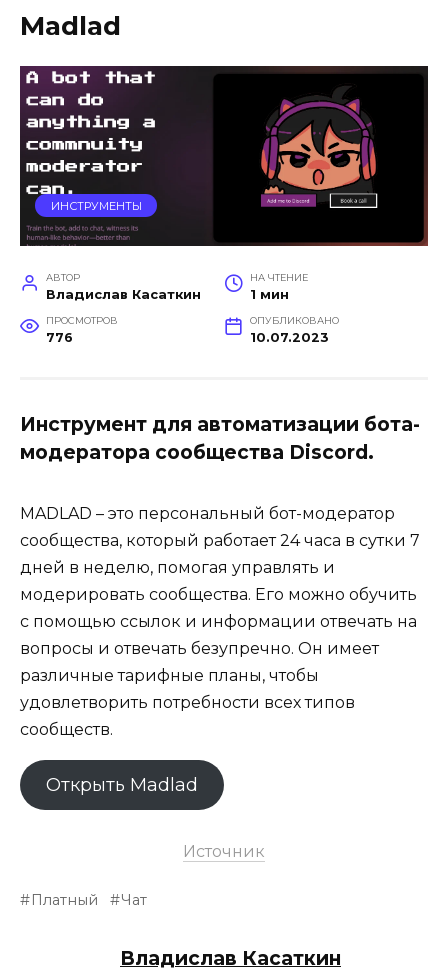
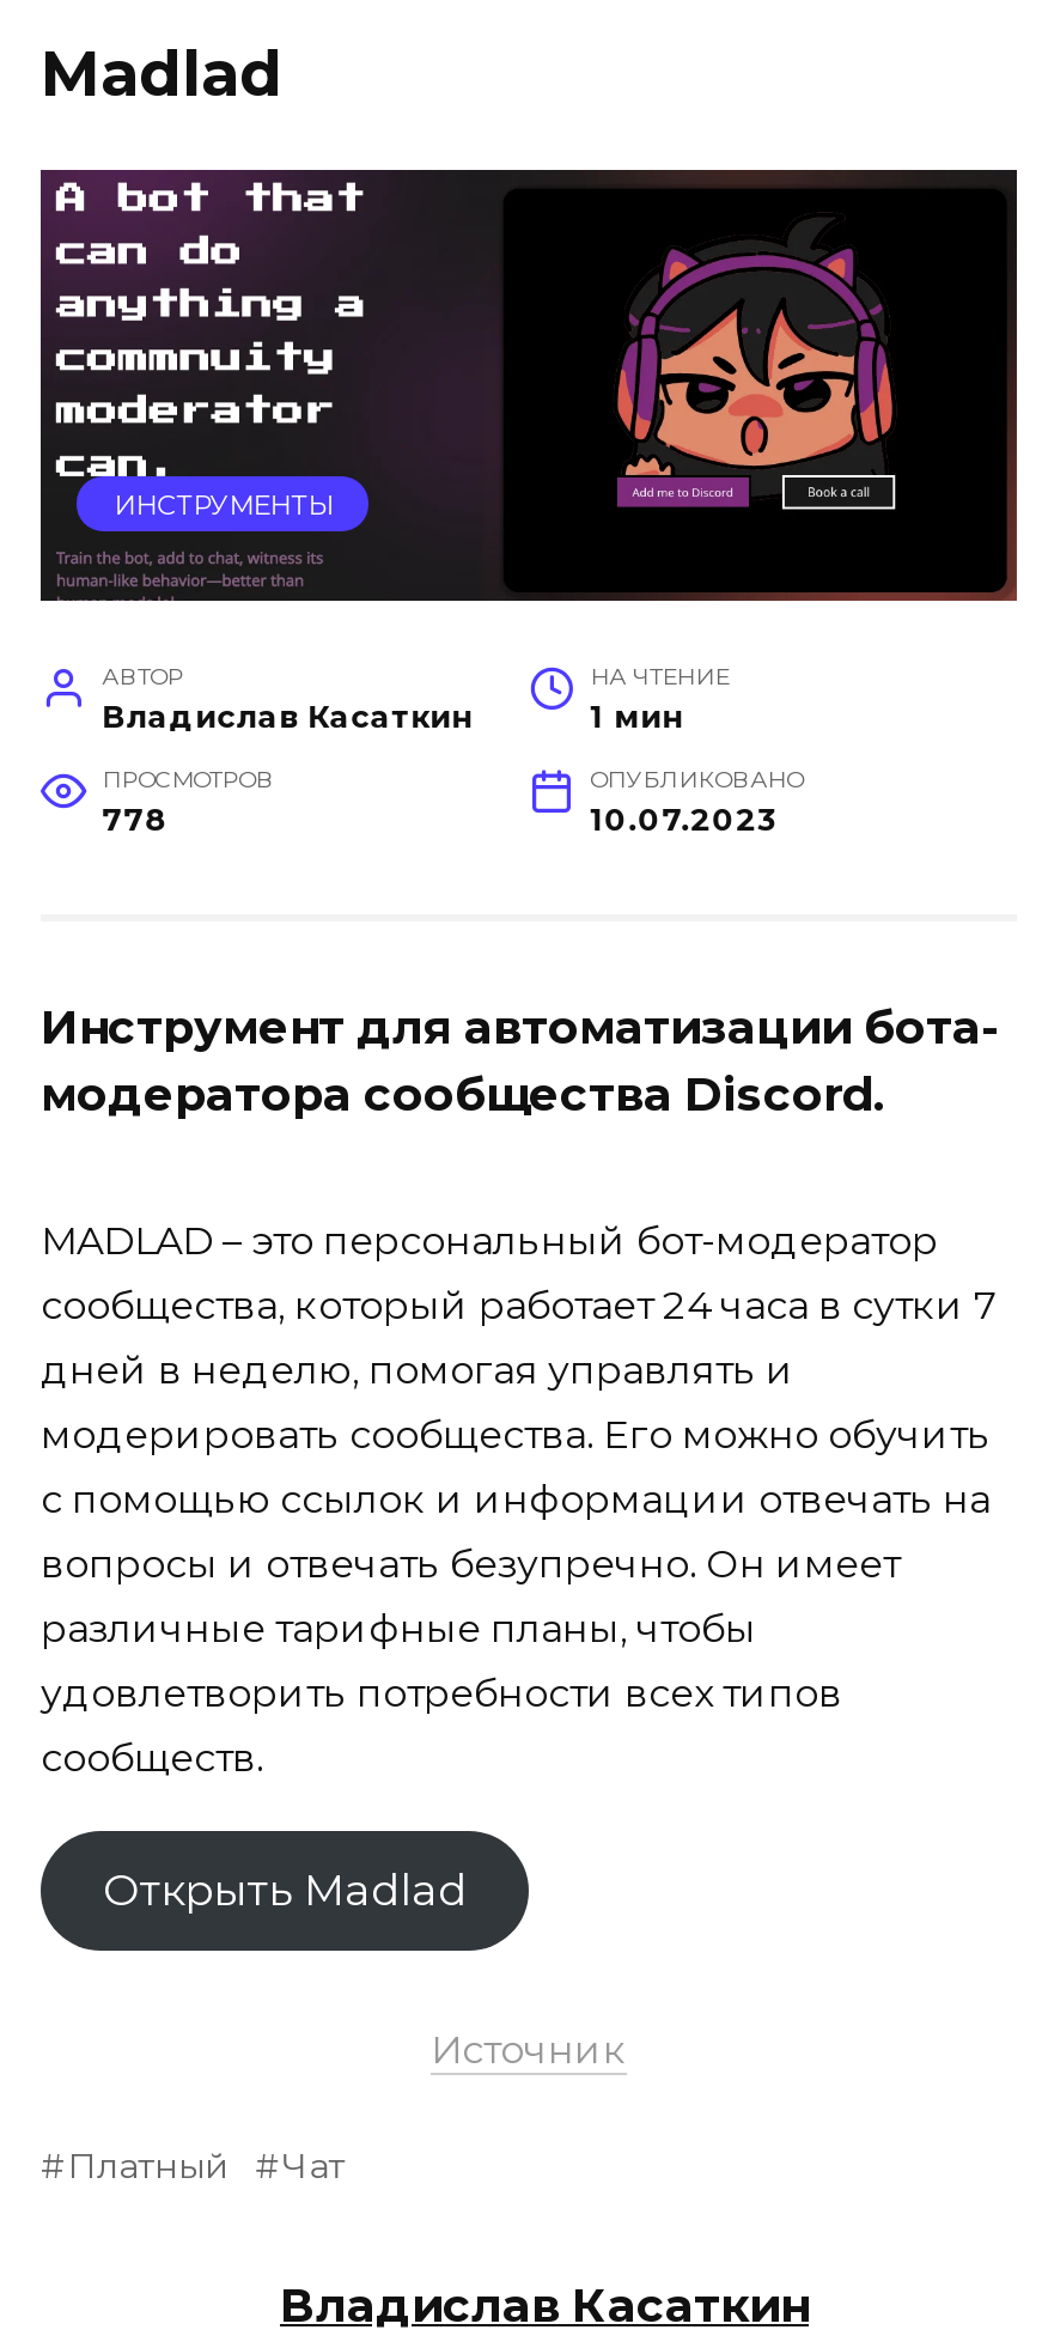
[46,329,73,344] 776 -> [102,801,169,837] 778

